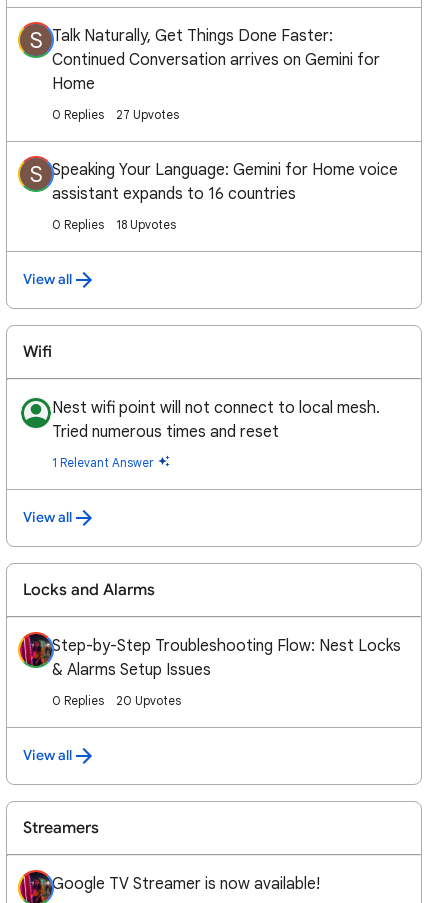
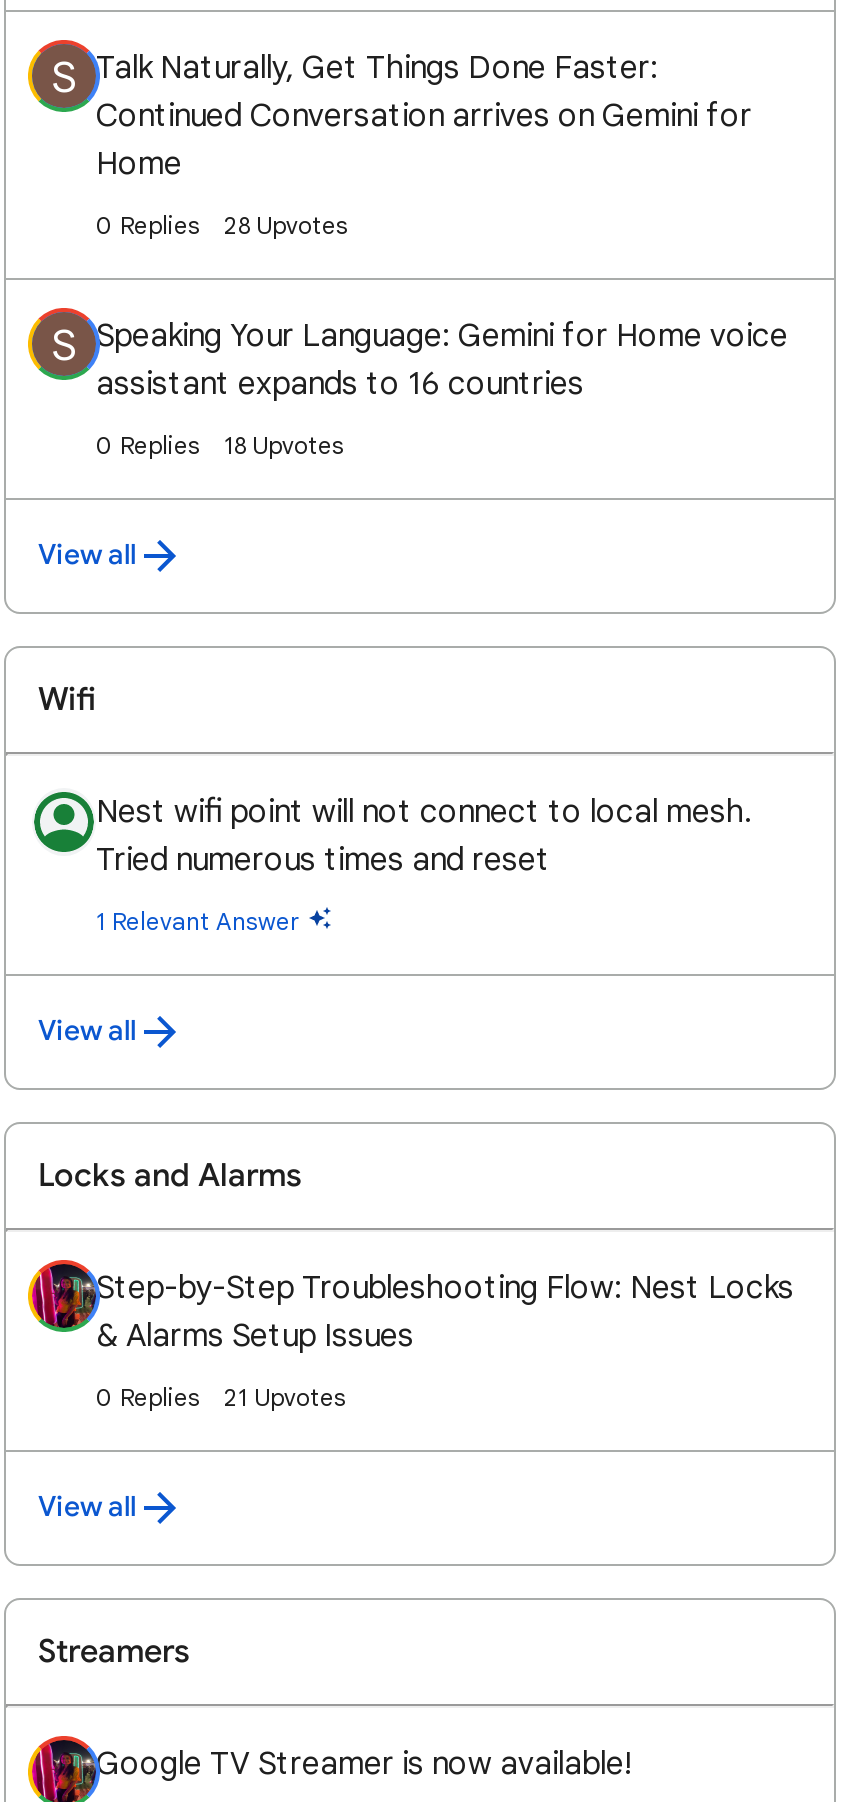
[116,107,179,122] 27 Upvotes -> [224,210,348,240] 28 Upvotes
[116,693,181,708] 20 Upvotes -> [224,1382,346,1412] 21 Upvotes

